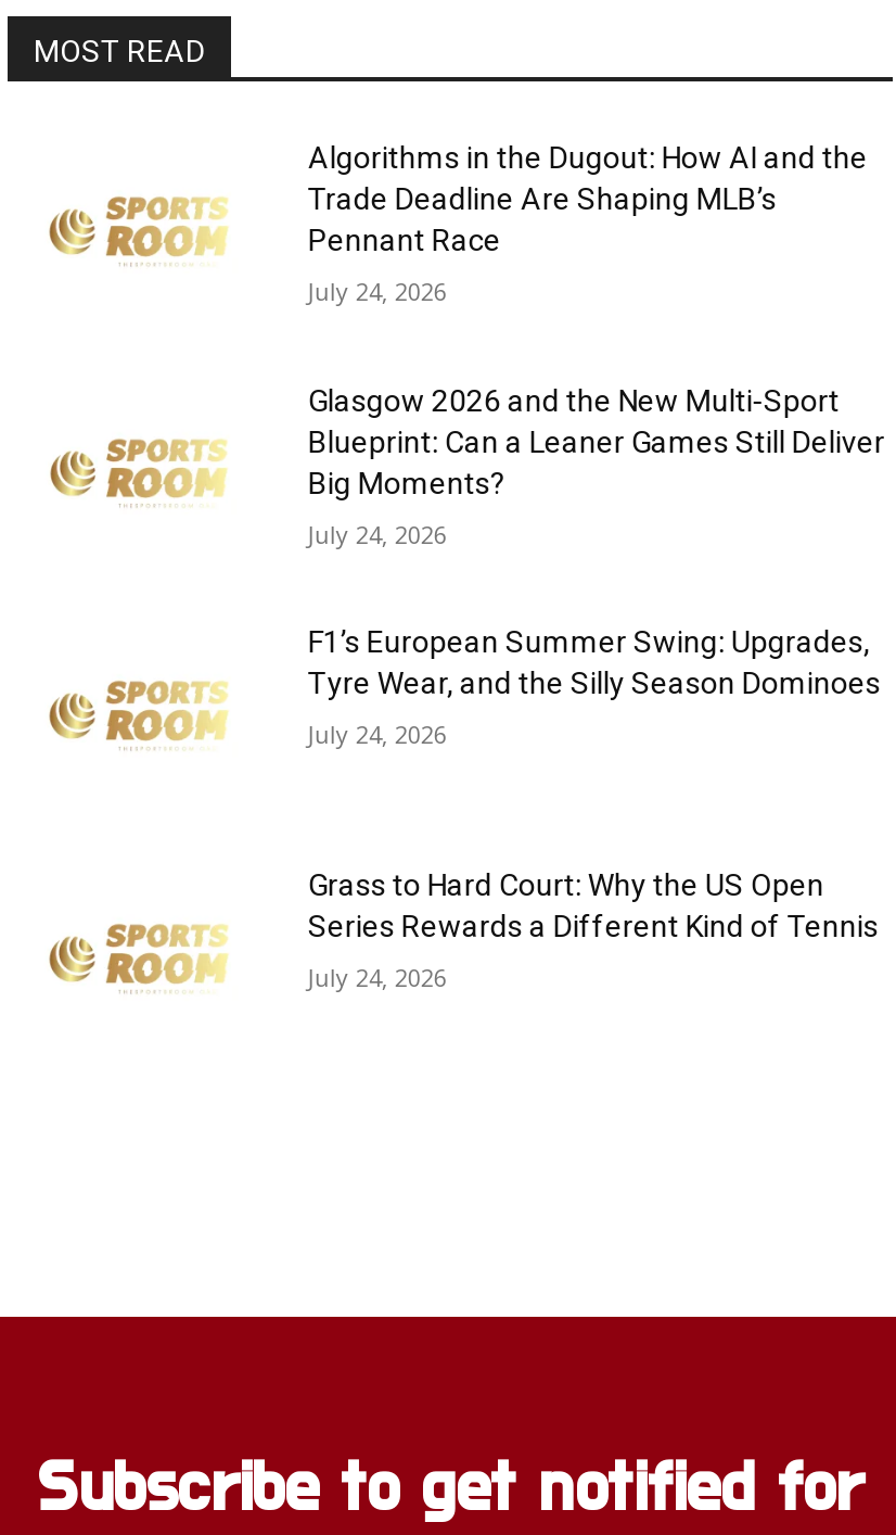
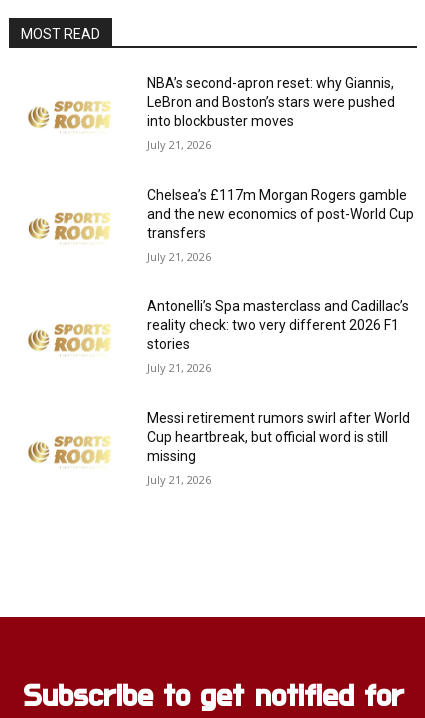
[308,140,868,257] Algorithms in the Dugout: How AI and the | Trade Deadline Are Shaping MLB’s | Pennant Race -> [147,75,395,129] NBA’s second-apron reset: why Giannis, | LeBron and Boston’s stars were pushed | into blockbuster moves
[308,275,447,307] July 24, 2026 -> [147,137,211,152] July 21, 2026
[308,383,885,500] Glasgow 2026 and the New Multi-Sport | Blueprint: Can a Leaner Games Still Deliver | Big Moments? -> [147,187,414,241] Chelsea’s £117m Morgan Rogers gamble | and the new economics of post-World Cup | transfers
[308,517,447,550] July 24, 2026 -> [147,249,211,264] July 21, 2026
[308,625,881,701] F1’s European Summer Swing: Upgrades, | Tyre Wear, and the Silly Season Dominoes -> [147,298,409,352] Antonelli’s Spa masterclass and Cadillac’s | reality check: two very different 2026 F1 | stories
[308,718,447,751] July 24, 2026 -> [147,360,211,375] July 21, 2026
[308,867,878,943] Grass to Hard Court: Why the US Open | Series Rewards a Different Kind of Tennis -> [147,410,410,464] Messi retirement rumors swirl after World | Cup heartbreak, but official word is still | missing
[308,961,447,993] July 24, 2026 -> [147,472,211,487] July 21, 2026

